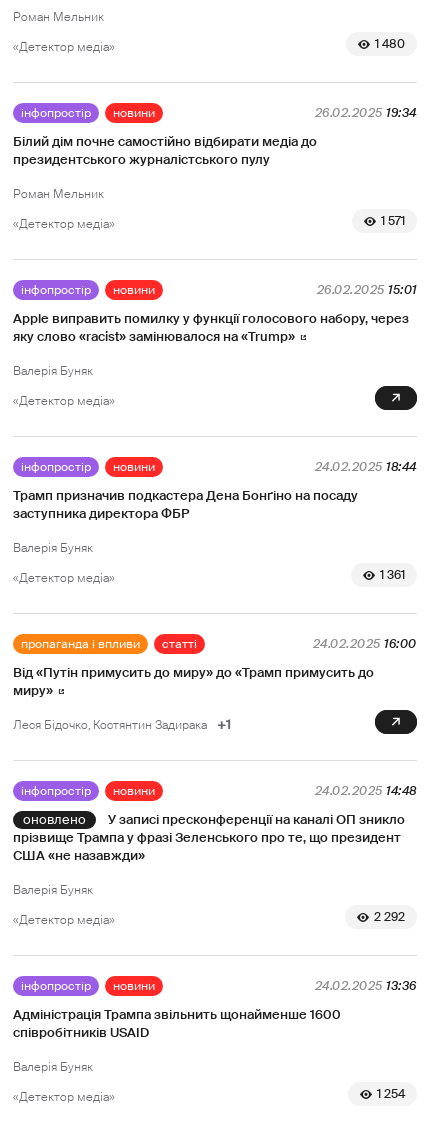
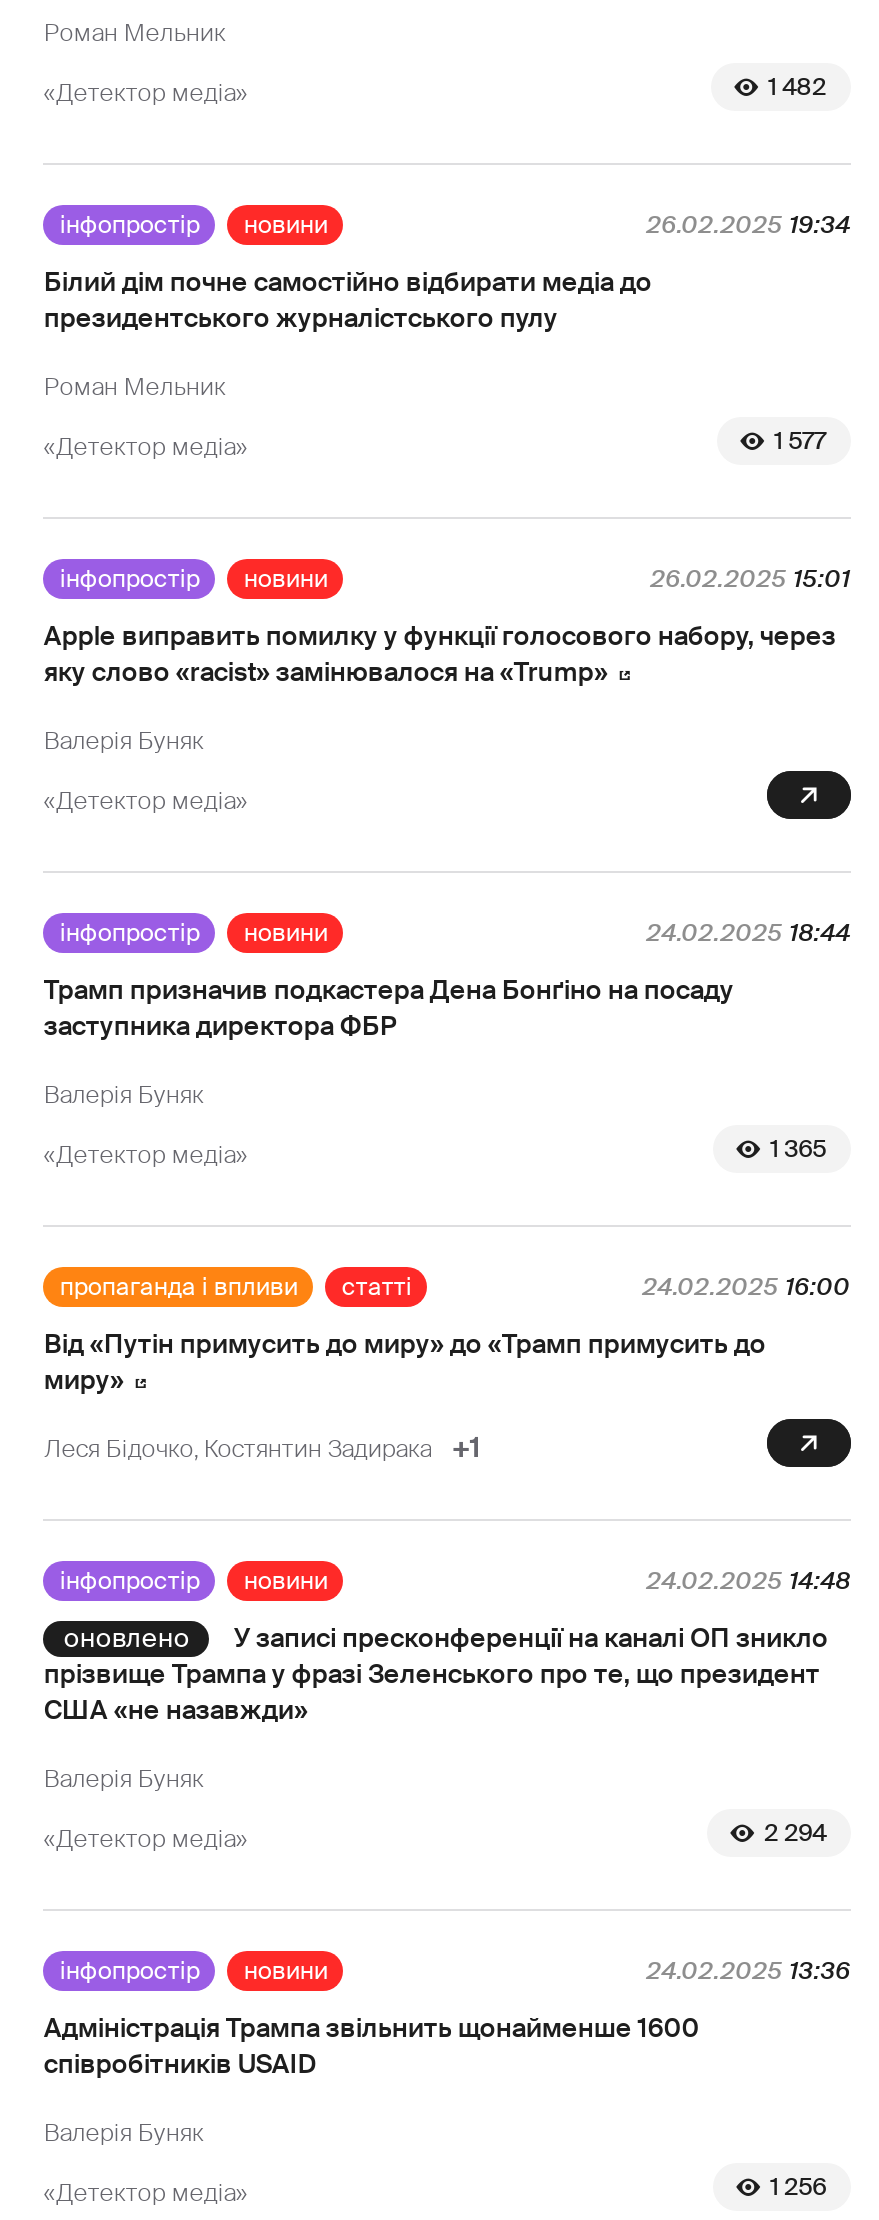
[375,36,405,52] 1 480 -> [768,72,826,104] 1 482
[381,213,405,229] 1 571 -> [774,426,826,458] 1 577
[380,567,405,583] 1 361 -> [770,1134,826,1166] 1 365
[374,909,405,925] 2 292 -> [764,1818,826,1850] 2 294
[377,1086,405,1102] 1 254 -> [770,2172,826,2204] 1 256

